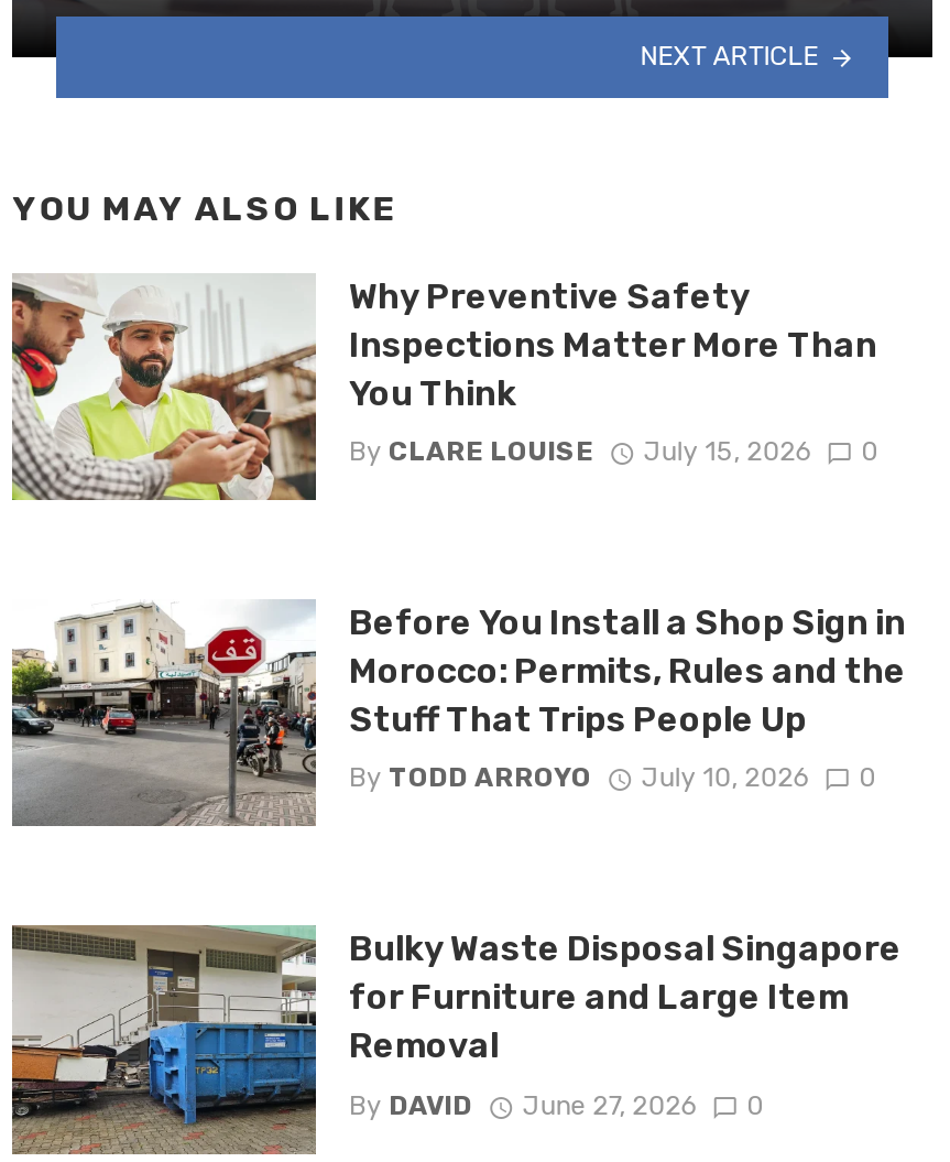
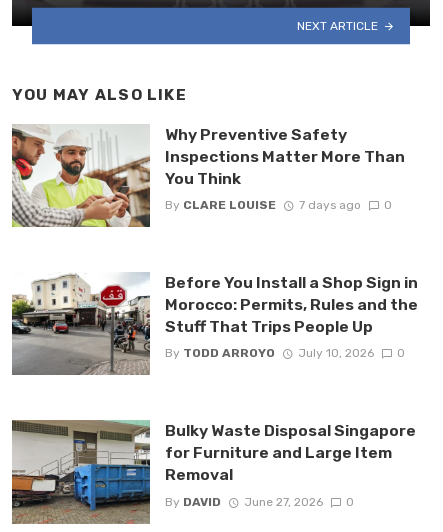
[349,436,878,467] By CLARE LOUISE July 15, 2026 0 -> [165,198,391,212] By CLARE LOUISE 7 days ago 0

